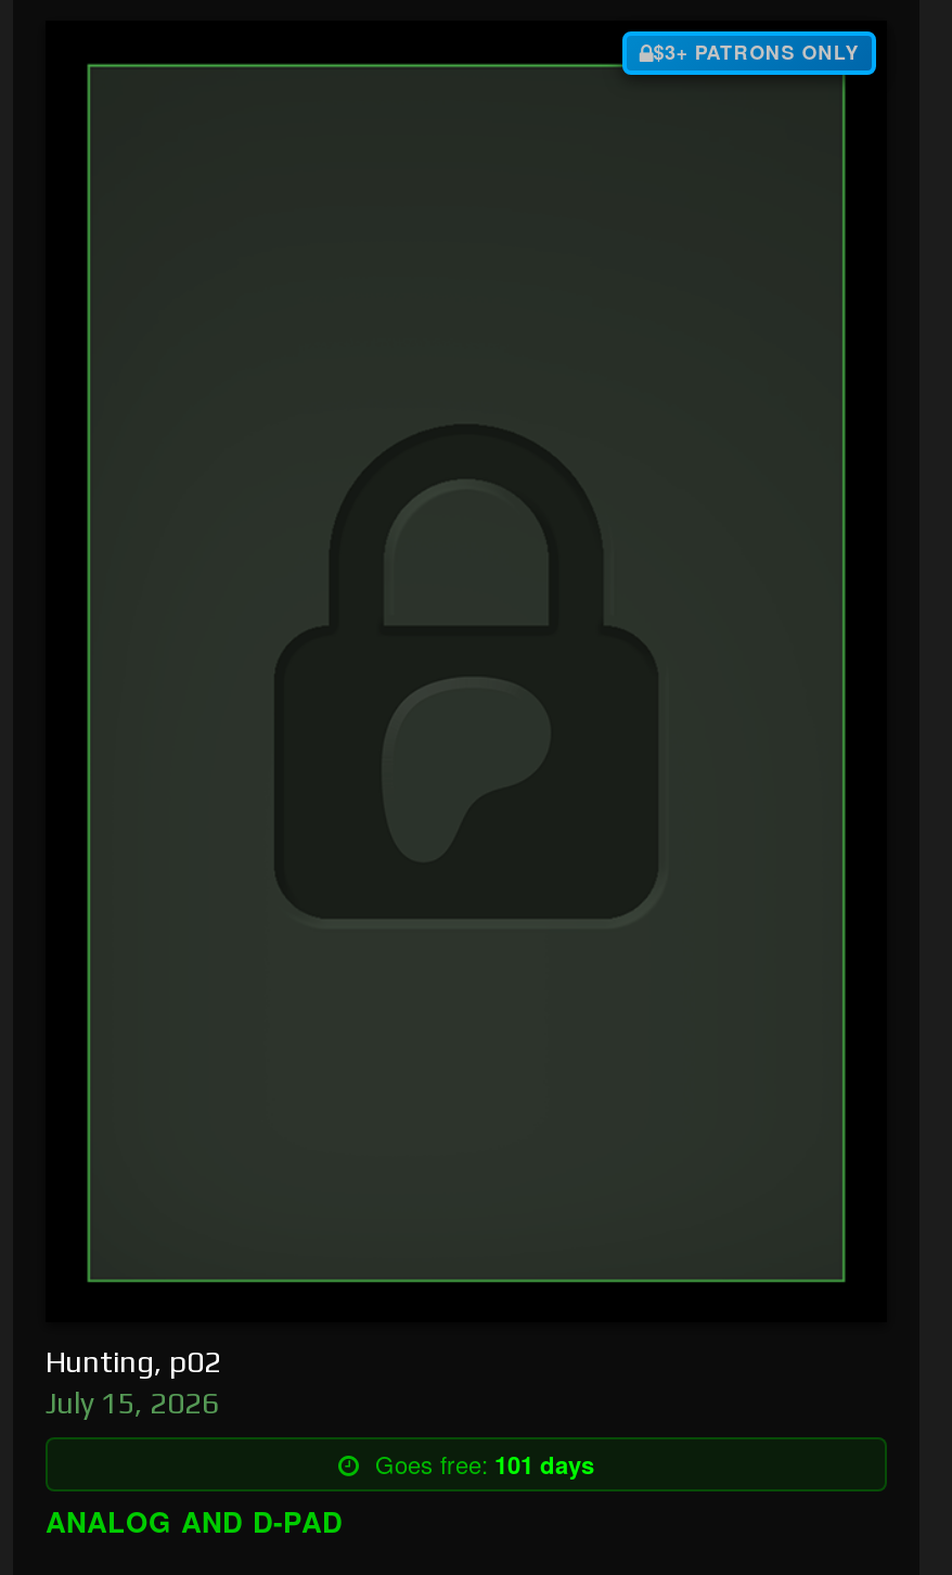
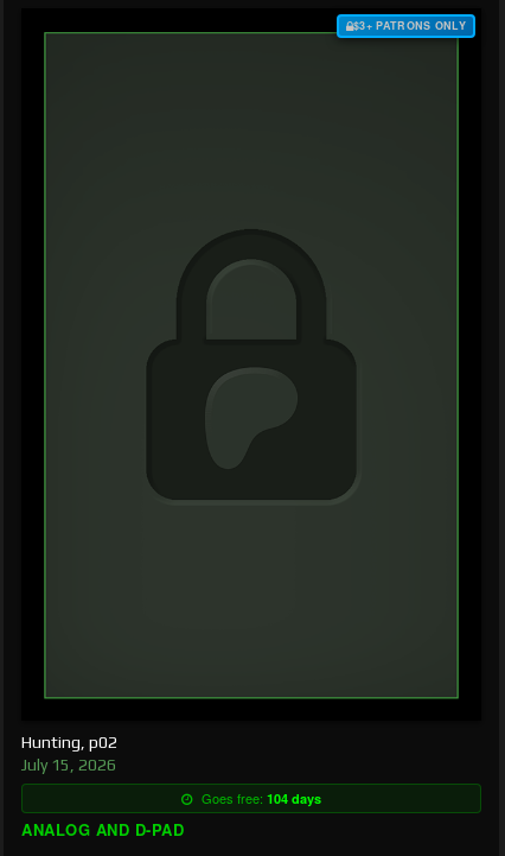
[369,1446,594,1481] Goes free: 101 days -> [198,788,321,807] Goes free: 104 days

